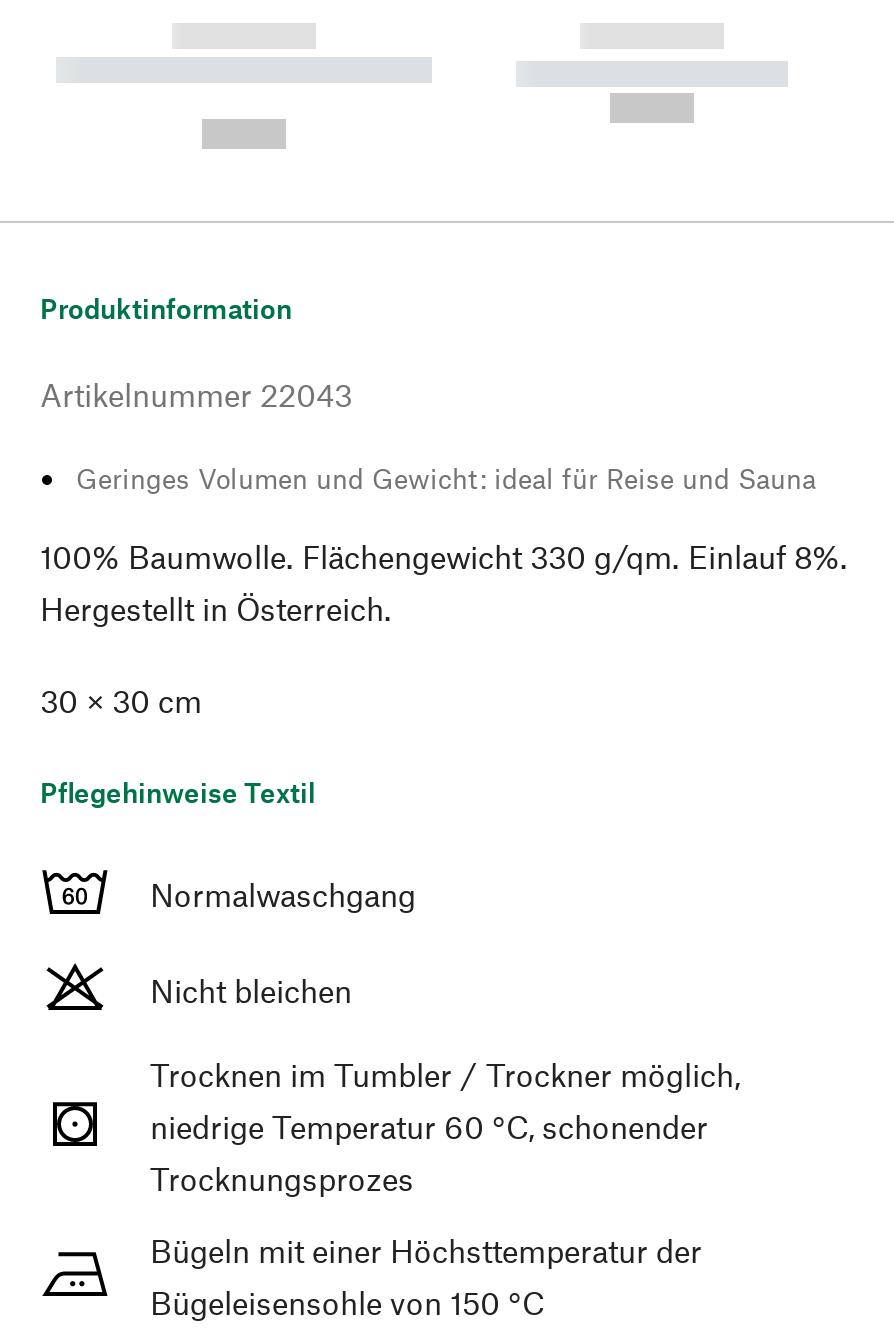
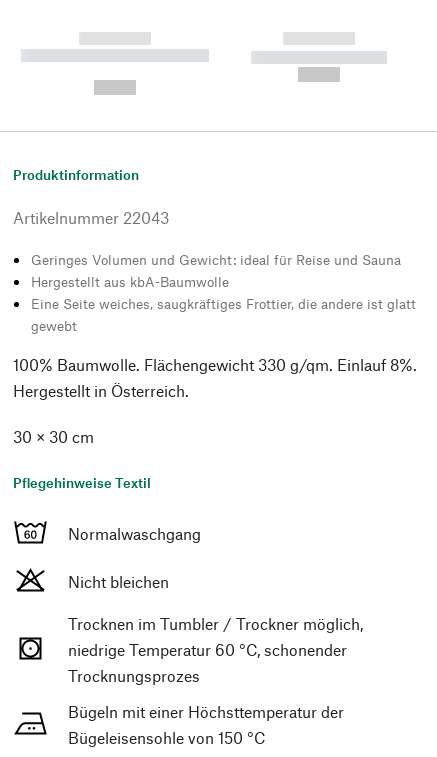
none -> [31,273,416,334] Hergestellt aus kbA-Baumwolle | Eine Seite weiches, saugkräftiges Frottier, die andere ist glatt | gewebt

